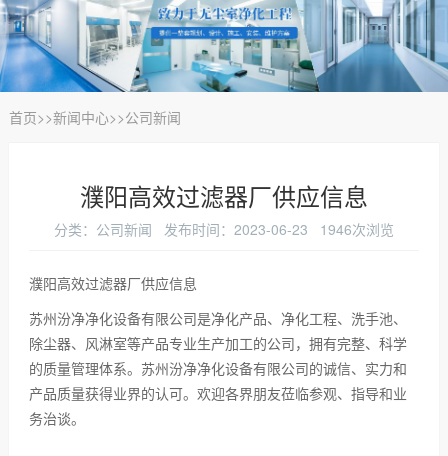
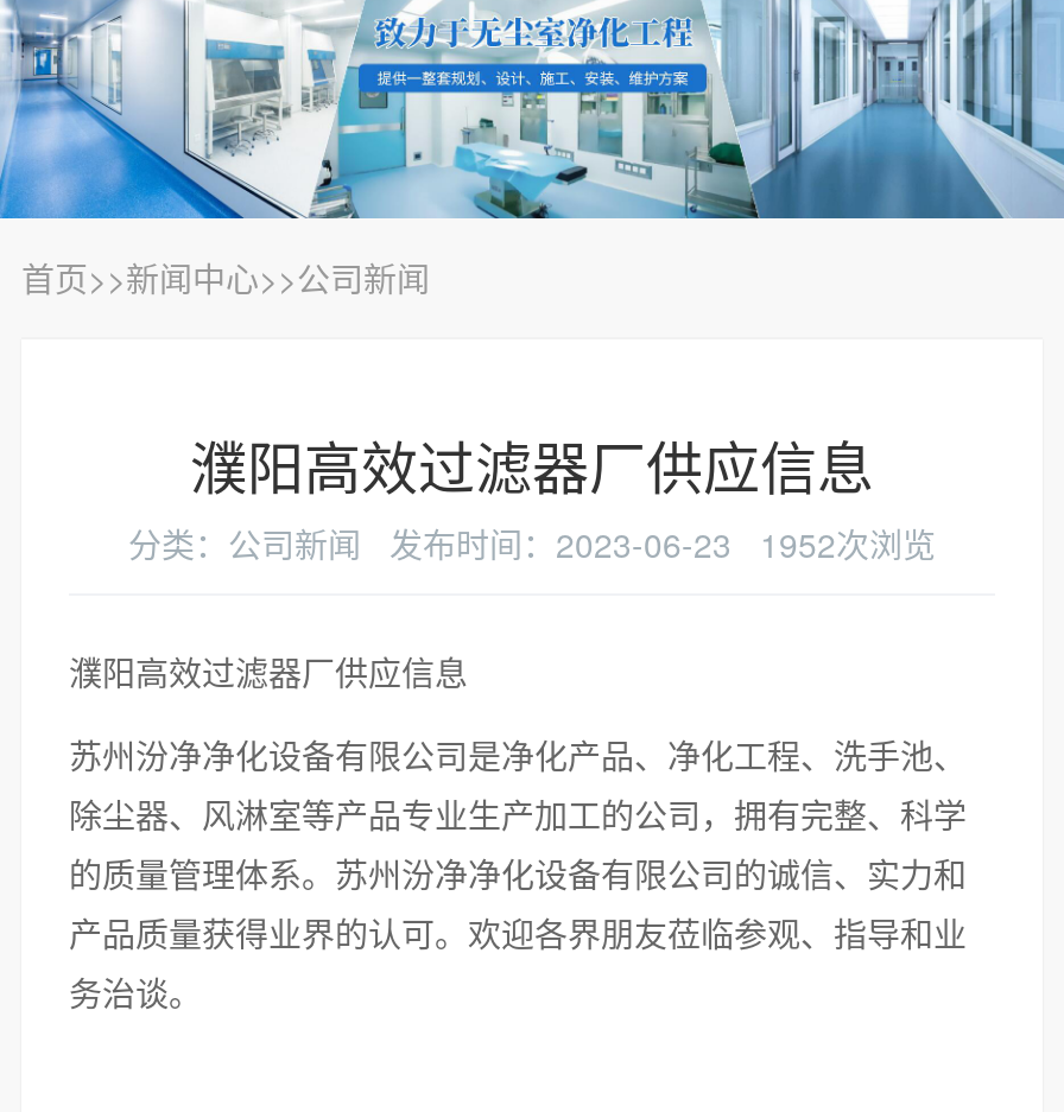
[54,219,394,239] 分类：公司新闻 发布时间：2023-06-23 1946次浏览 -> [128,519,936,567] 分类：公司新闻 发布时间：2023-06-23 1952次浏览

